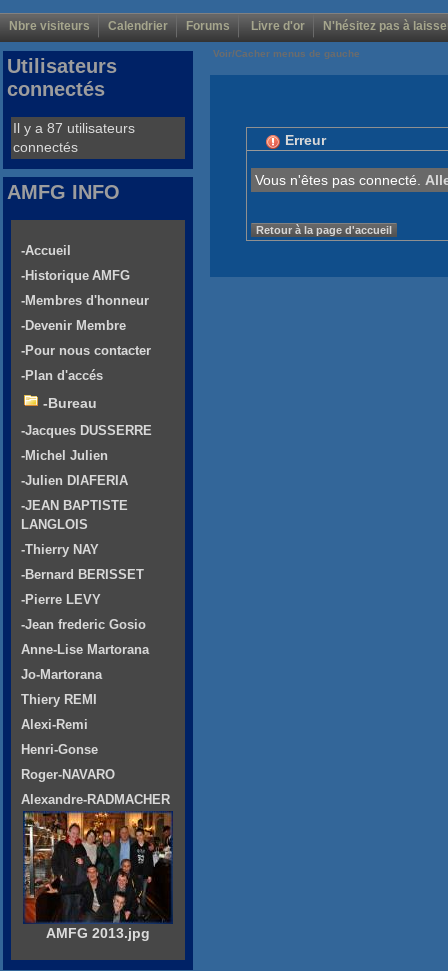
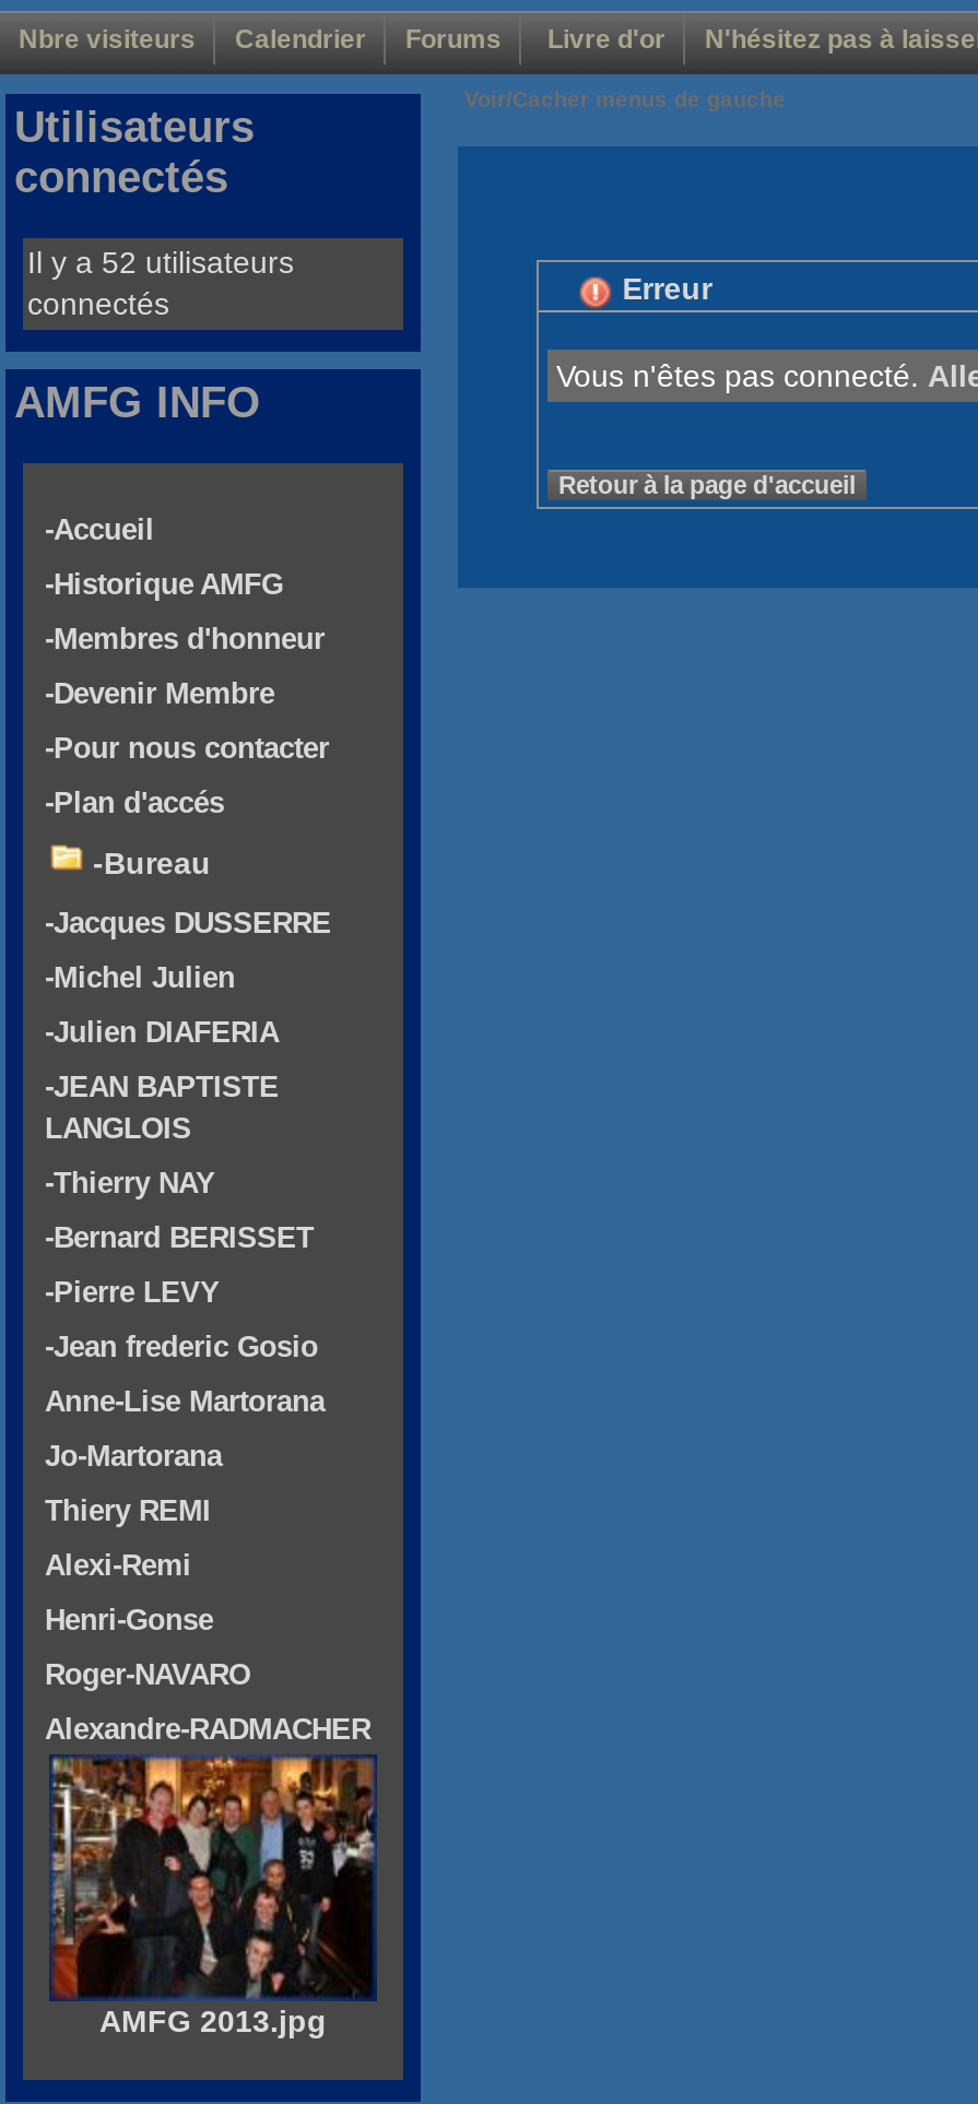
[13,120,135,136] Il y a 87 utilisateurs -> [27,246,294,281] Il y a 52 utilisateurs

